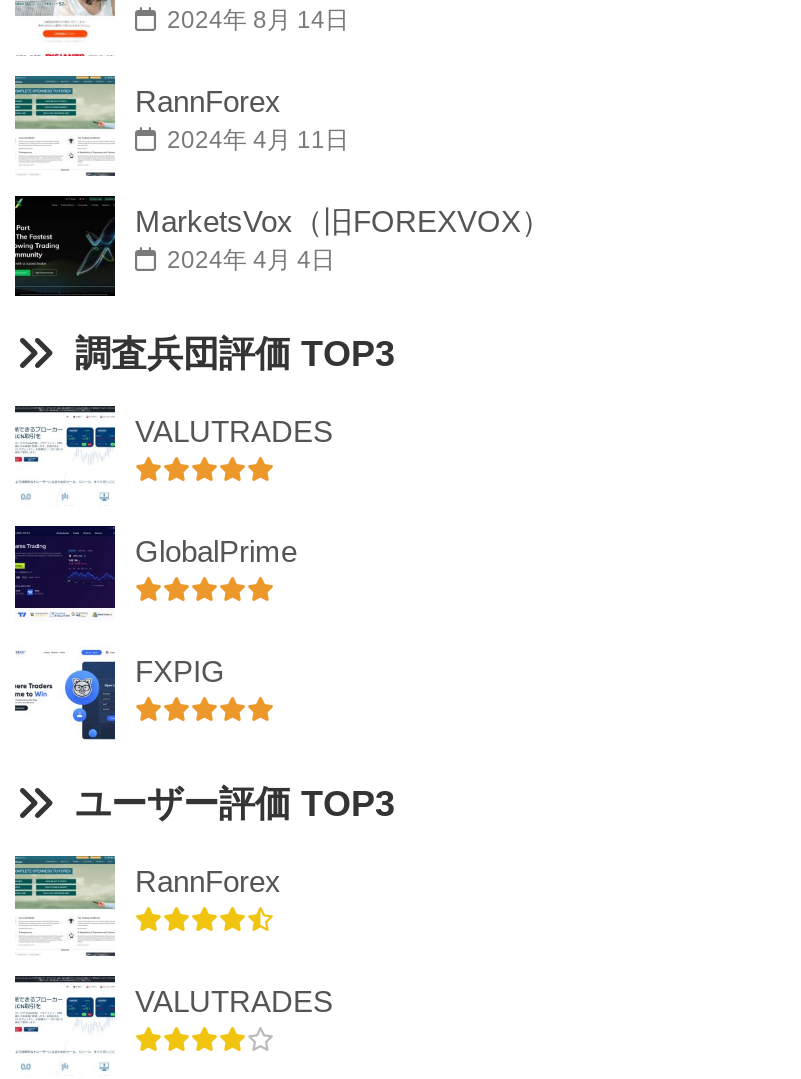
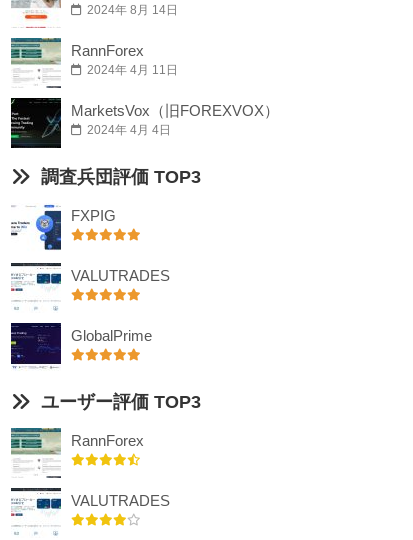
moved [15,404,333,567] -> [11,262,170,343]: [image] | VALUTRADES | GlobalPrime
moved [11,534,113,618] -> [9,327,60,369]: [image]
moved [15,648,225,742] -> [10,203,116,251]: [image] | FXPIG

